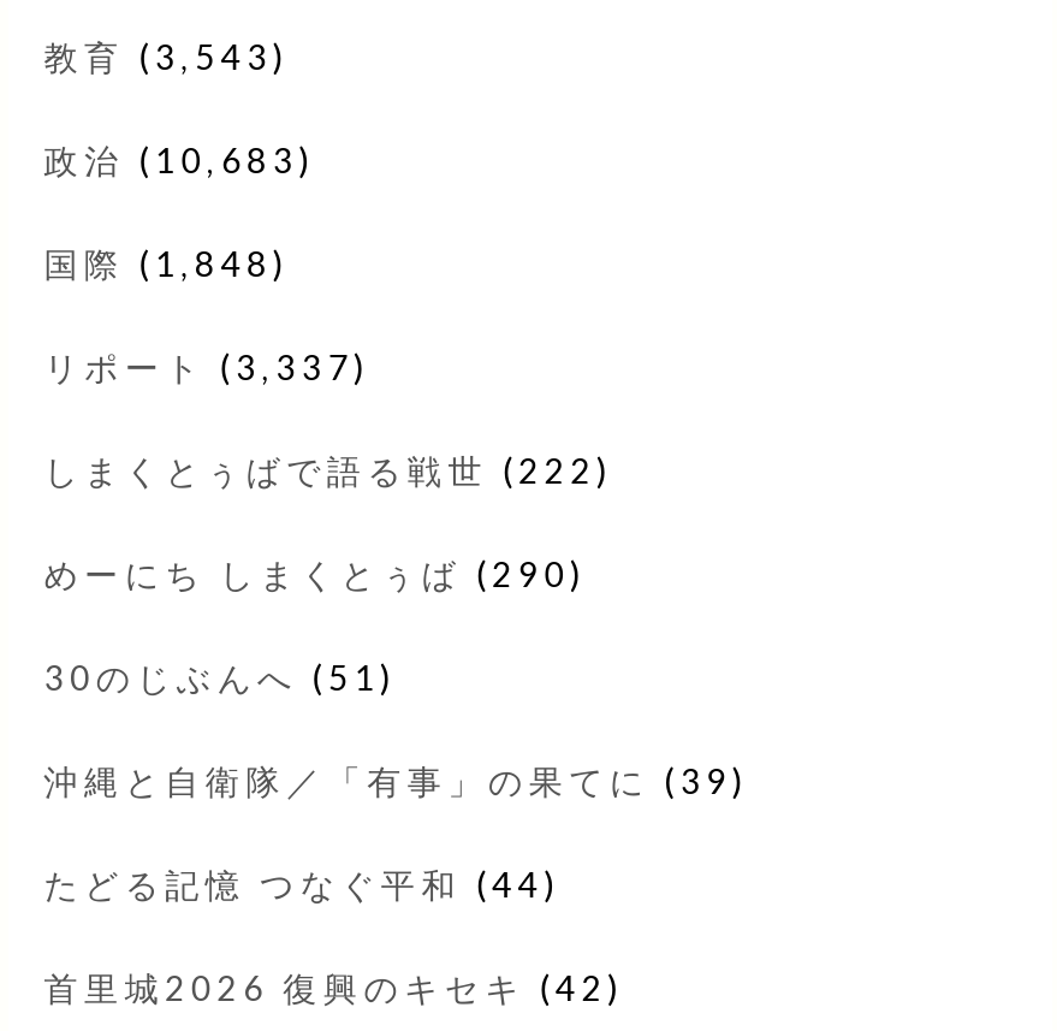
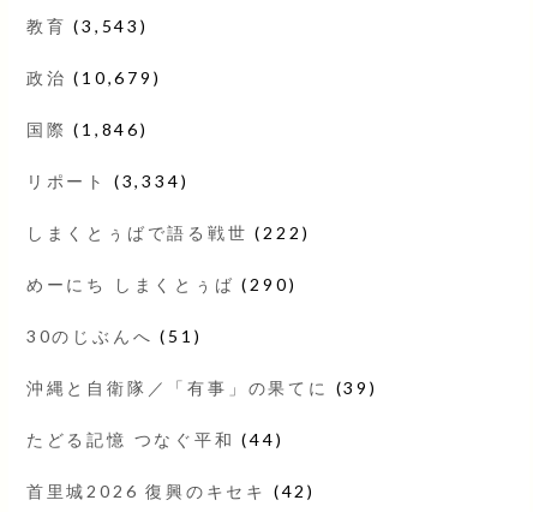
[44,139,315,180] 政治(10,683) -> [26,67,161,88] 政治(10,679)
[44,243,289,284] 国際(1,848) -> [26,119,148,139] 国際(1,846)
[44,346,370,387] リポート(3,337) -> [26,171,189,191] リポート(3,334)

